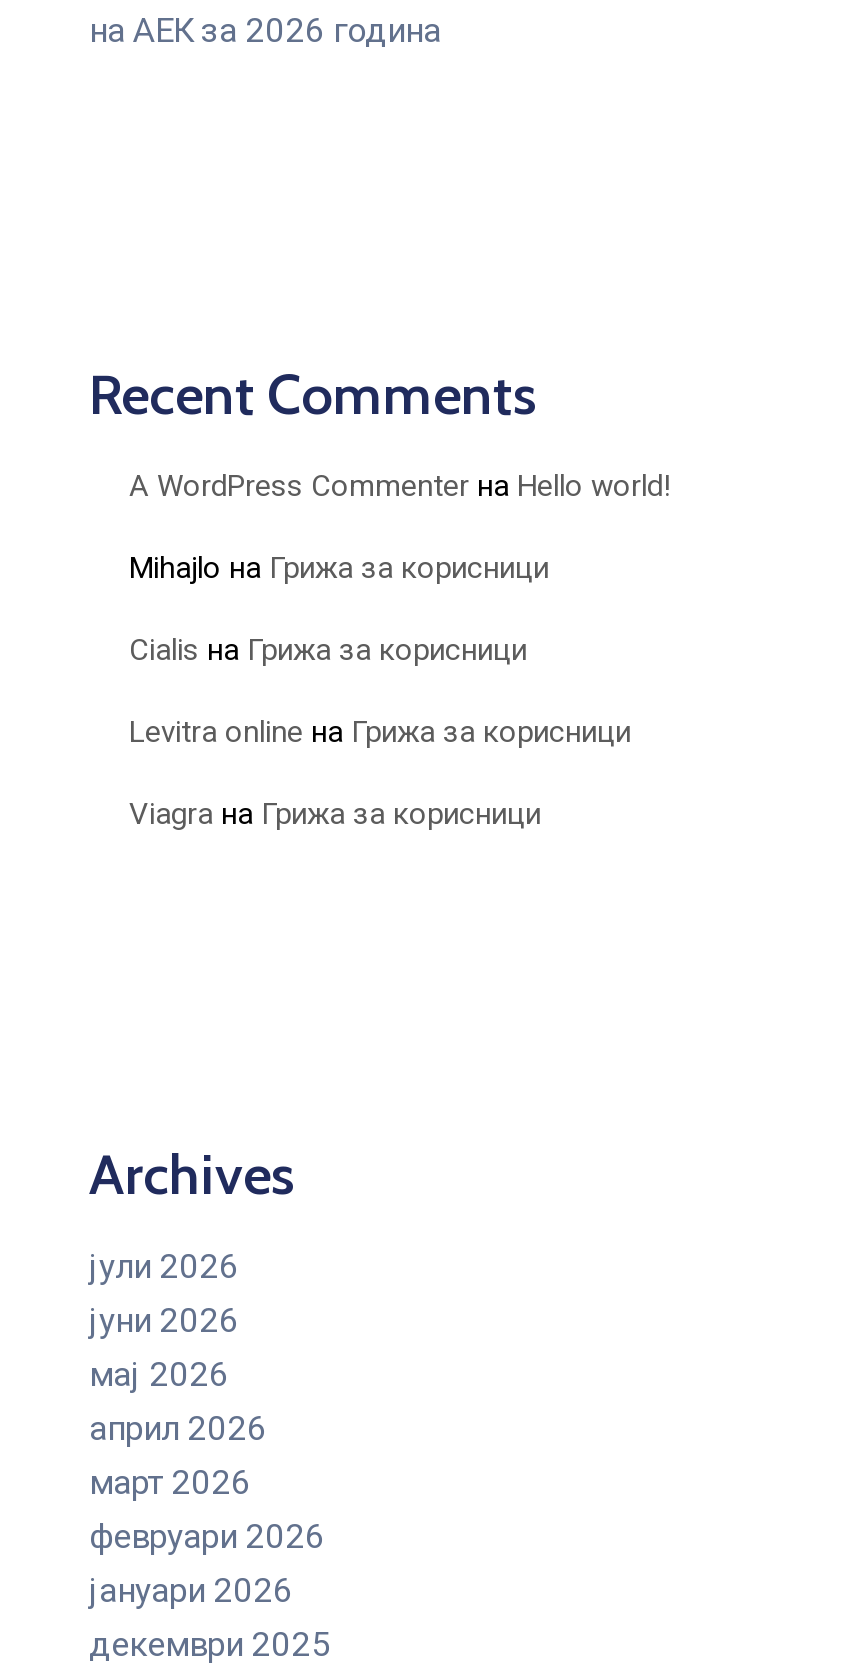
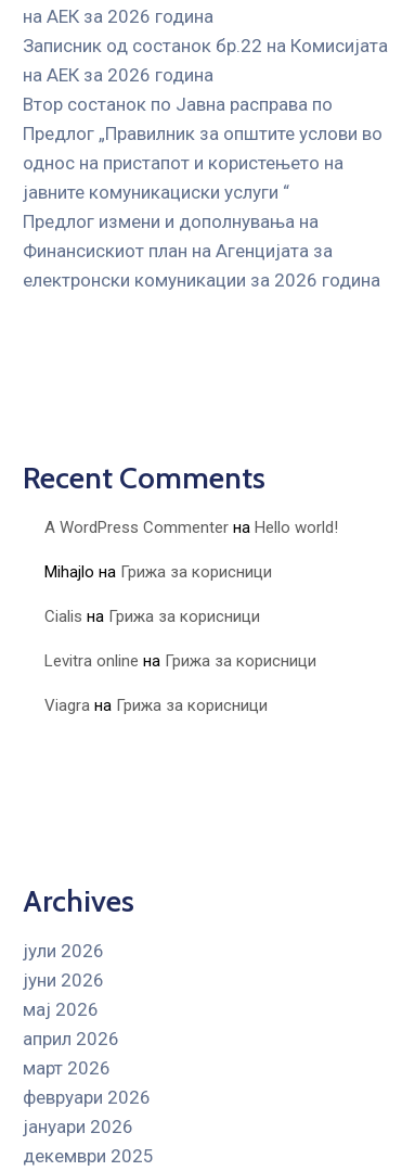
none -> [23,35,388,291] Записник од состанок бр.22 на Комисијата | на АЕК за 2026 година | Втор состанок по Јавна расправа по | Предлог „Правилник за општите услови во | однос на пристапот и користењето на | јавните комуникациски услуги “ | Предлог измени и дополнувања на | Финансискиот план на Агенцијата за | електронски комуникации за 2026 година

